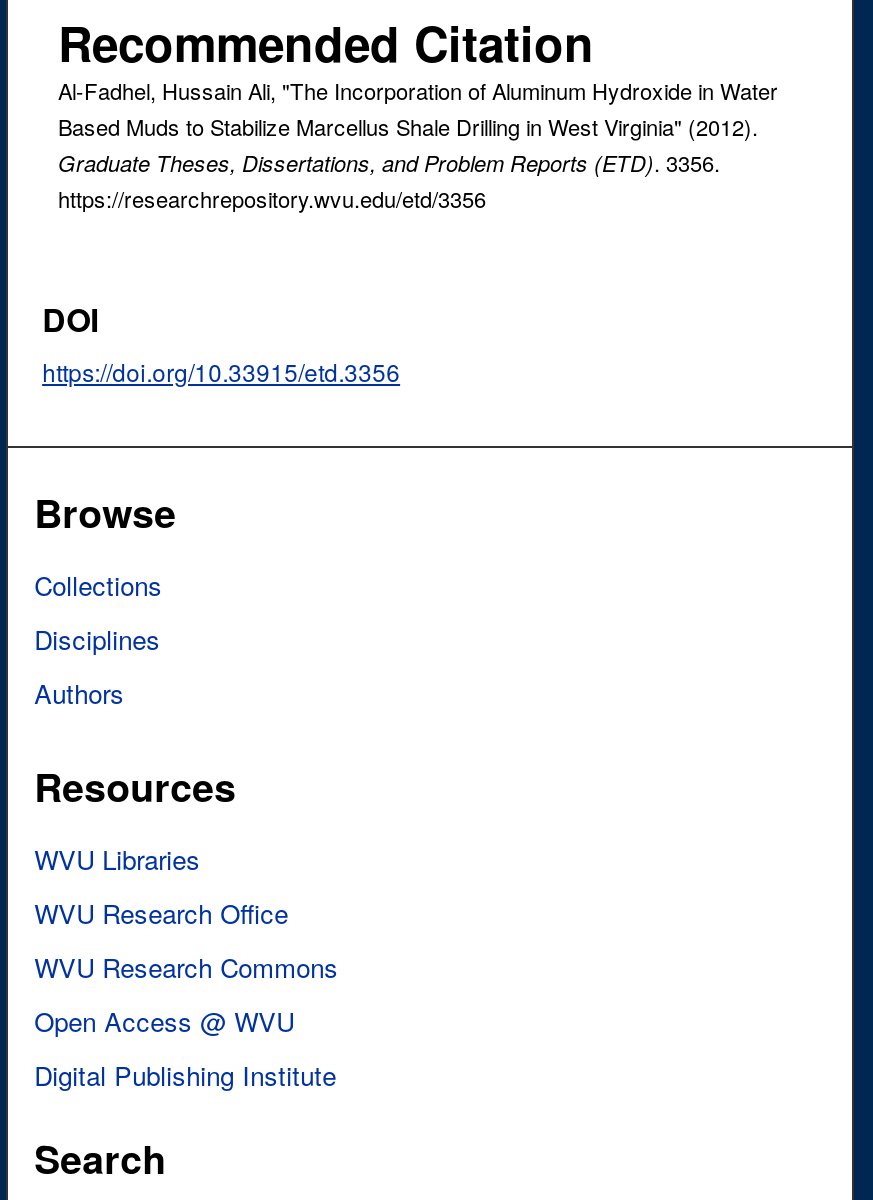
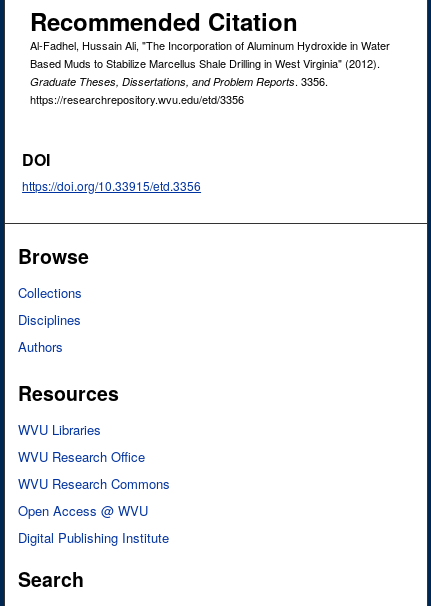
[58,147,720,179] Graduate Theses, Dissertations, and Problem Reports (ETD). 3356. -> [30,73,328,89] Graduate Theses, Dissertations, and Problem Reports. 3356.

